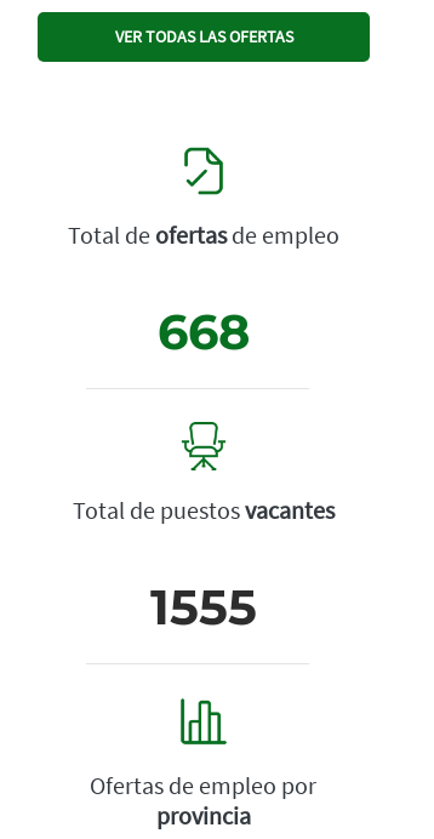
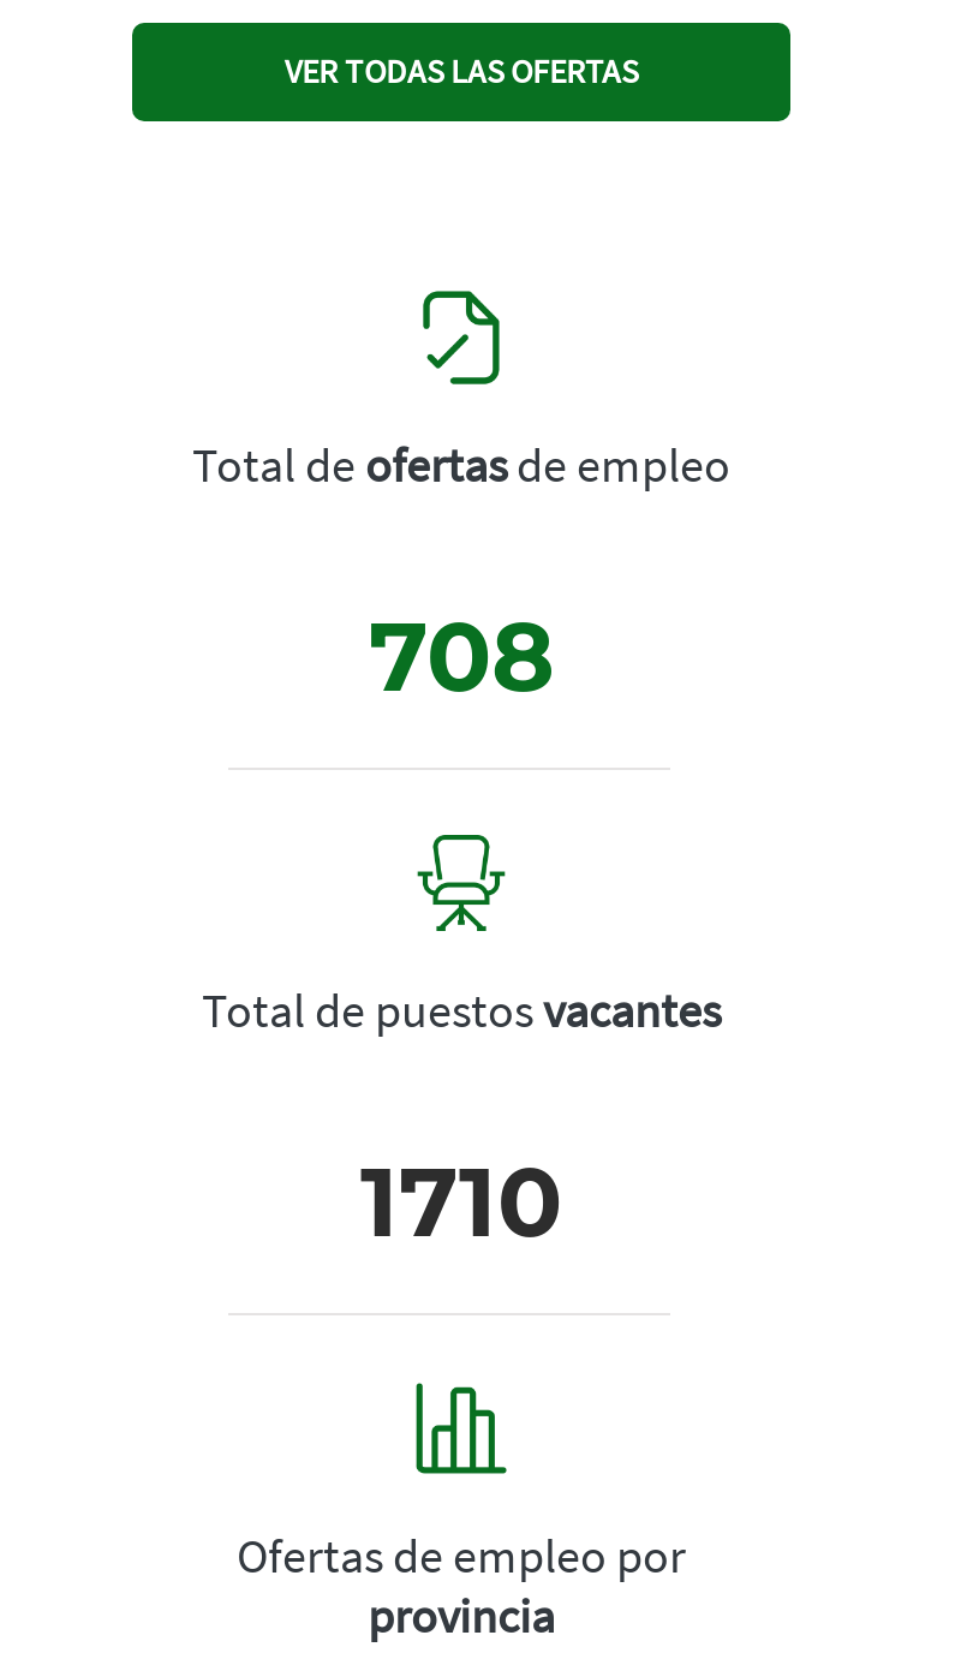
[158,302,250,361] 668 -> [369,597,554,715] 708
[150,577,257,637] 1555 -> [360,1142,562,1260] 1710

